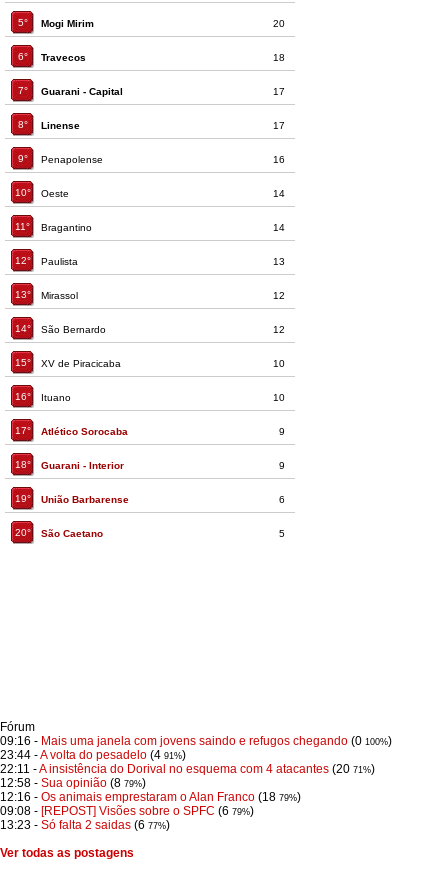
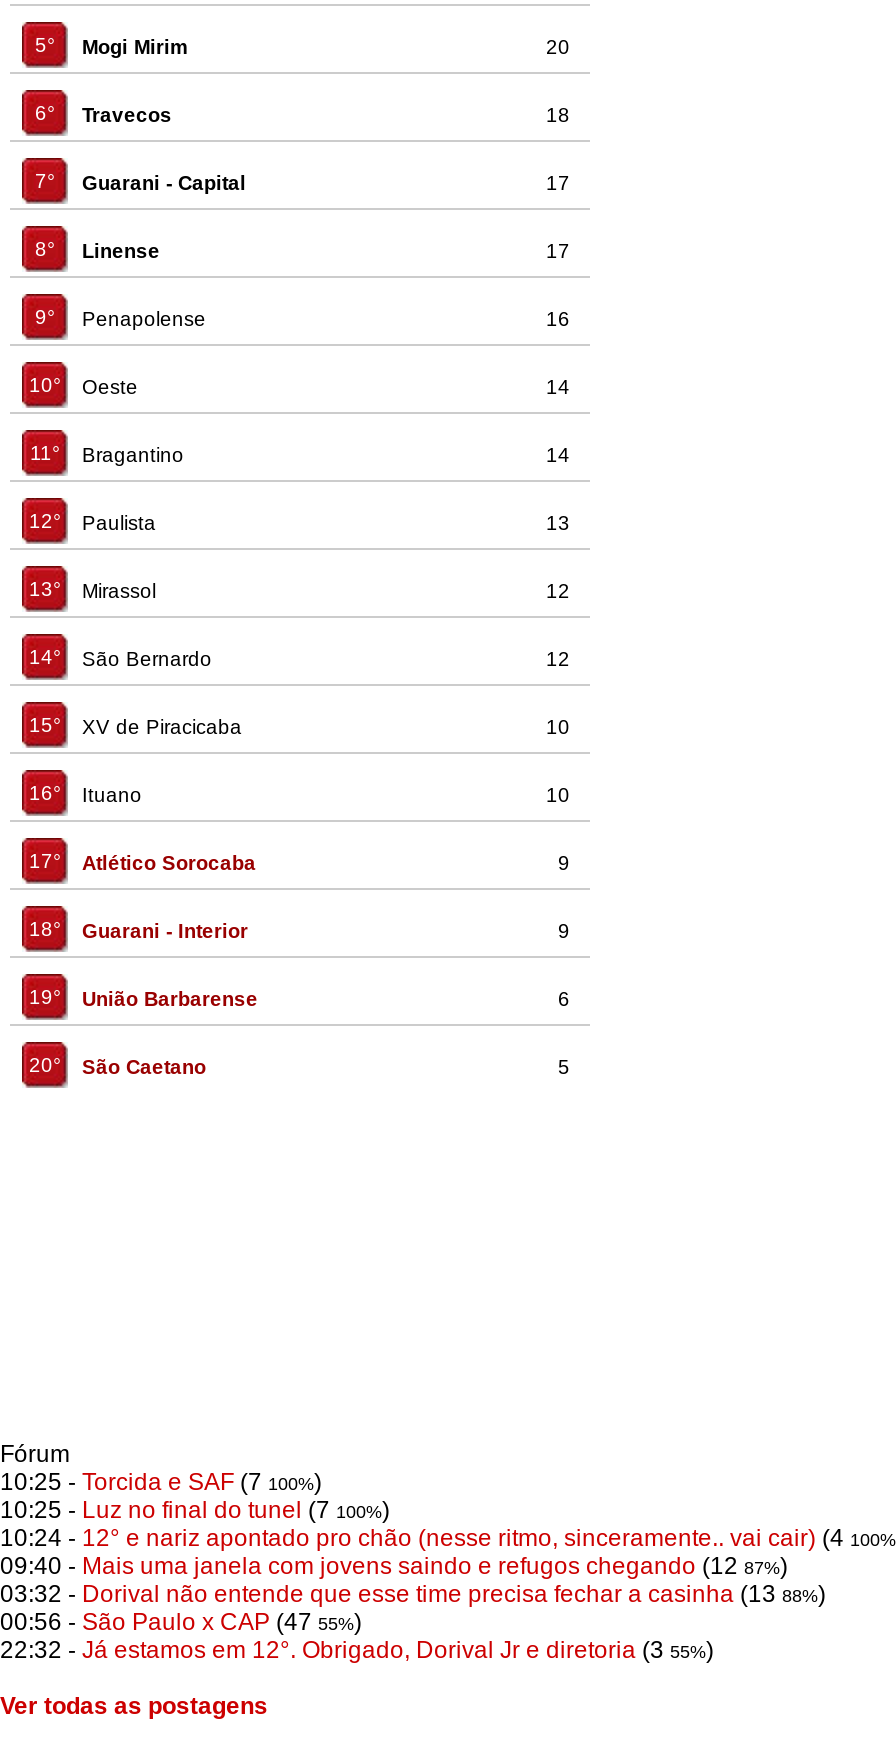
[0,734,398,832] 09:16 - Mais uma janela com jovens saindo e refugos chegando (0 100%) | 23:44 - A volta do pesadelo (4 91%) | 22:11 - A insistência do Dorival no esquema com 4 atacantes (20 71%) | 12:58 - Sua opinião (8 79%) | 12:16 - Os animais emprestaram o Alan Franco (18 79%) | 09:08 - [REPOST] Visões sobre o SPFC (6 79%) | 13:23 - Só falta 2 saidas (6 77%) -> [0,1468,896,1664] 10:25 - Torcida e SAF (7 100%) | 10:25 - Luz no final do tunel (7 100%) | 10:24 - 12° e nariz apontado pro chão (nesse ritmo, sinceramente.. vai cair) (4 100% | 09:40 - Mais uma janela com jovens saindo e refugos chegando (12 87%) | 03:32 - Dorival não entende que esse time precisa fechar a casinha (13 88%) | 00:56 - São Paulo x CAP (47 55%) | 22:32 - Já estamos em 12°. Obrigado, Dorival Jr e diretoria (3 55%)

